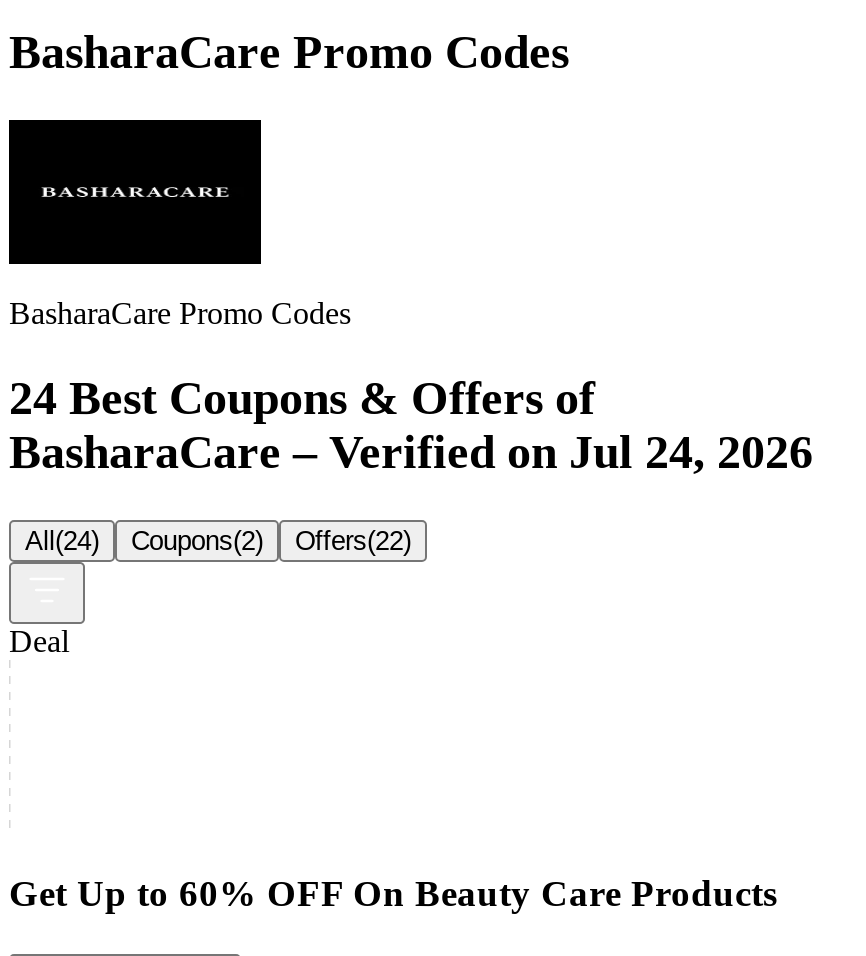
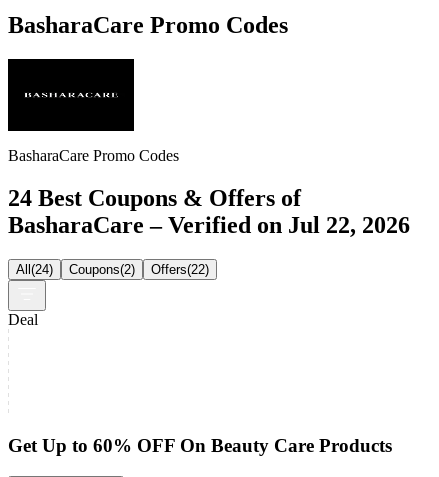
[9,425,813,477] BasharaCare – Verified on Jul 24, 2026 -> [8,212,410,238] BasharaCare – Verified on Jul 22, 2026

